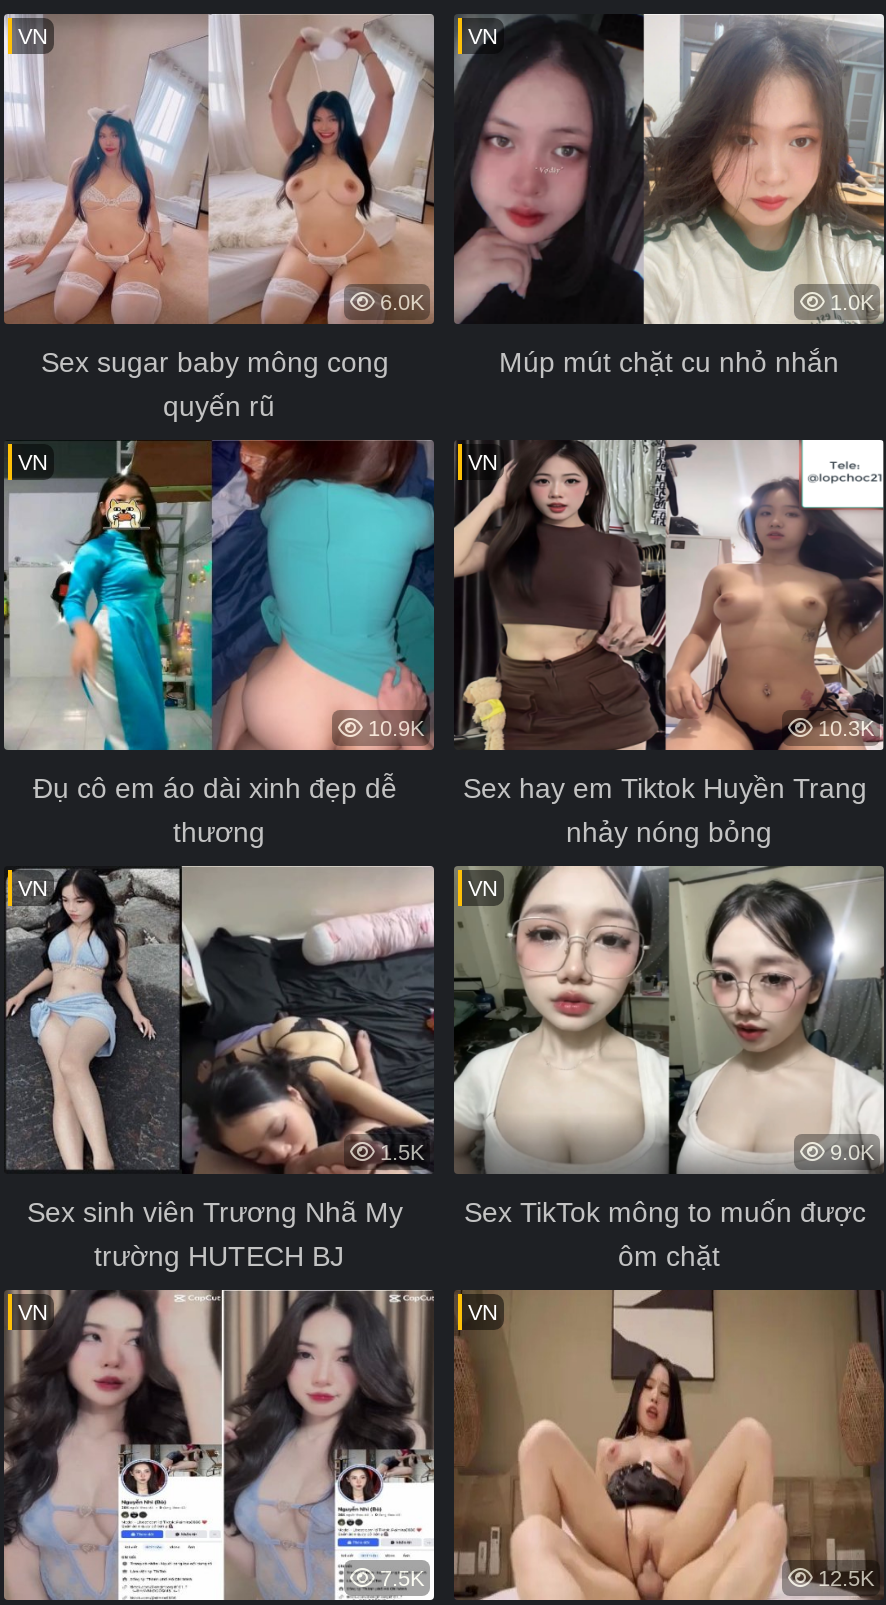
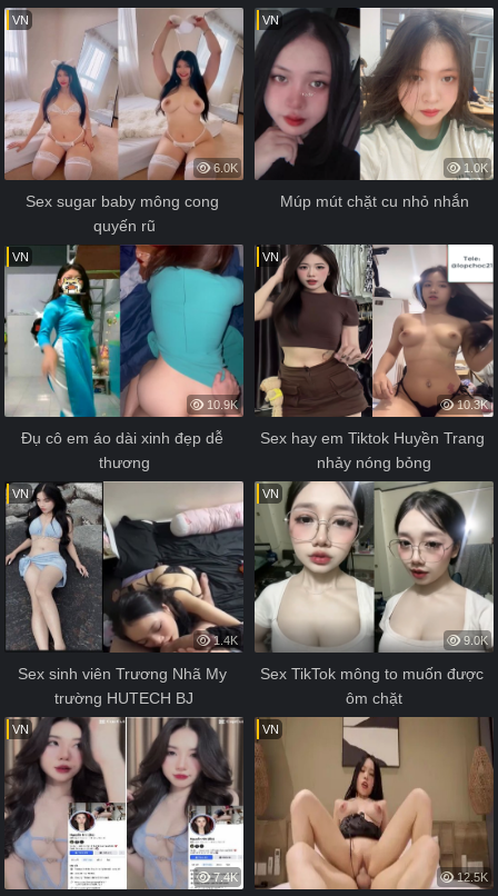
[374,1141,424,1165] 1.5K -> [210,634,238,647] 1.4K
[374,1566,424,1590] 7.5K -> [210,871,238,884] 7.4K

